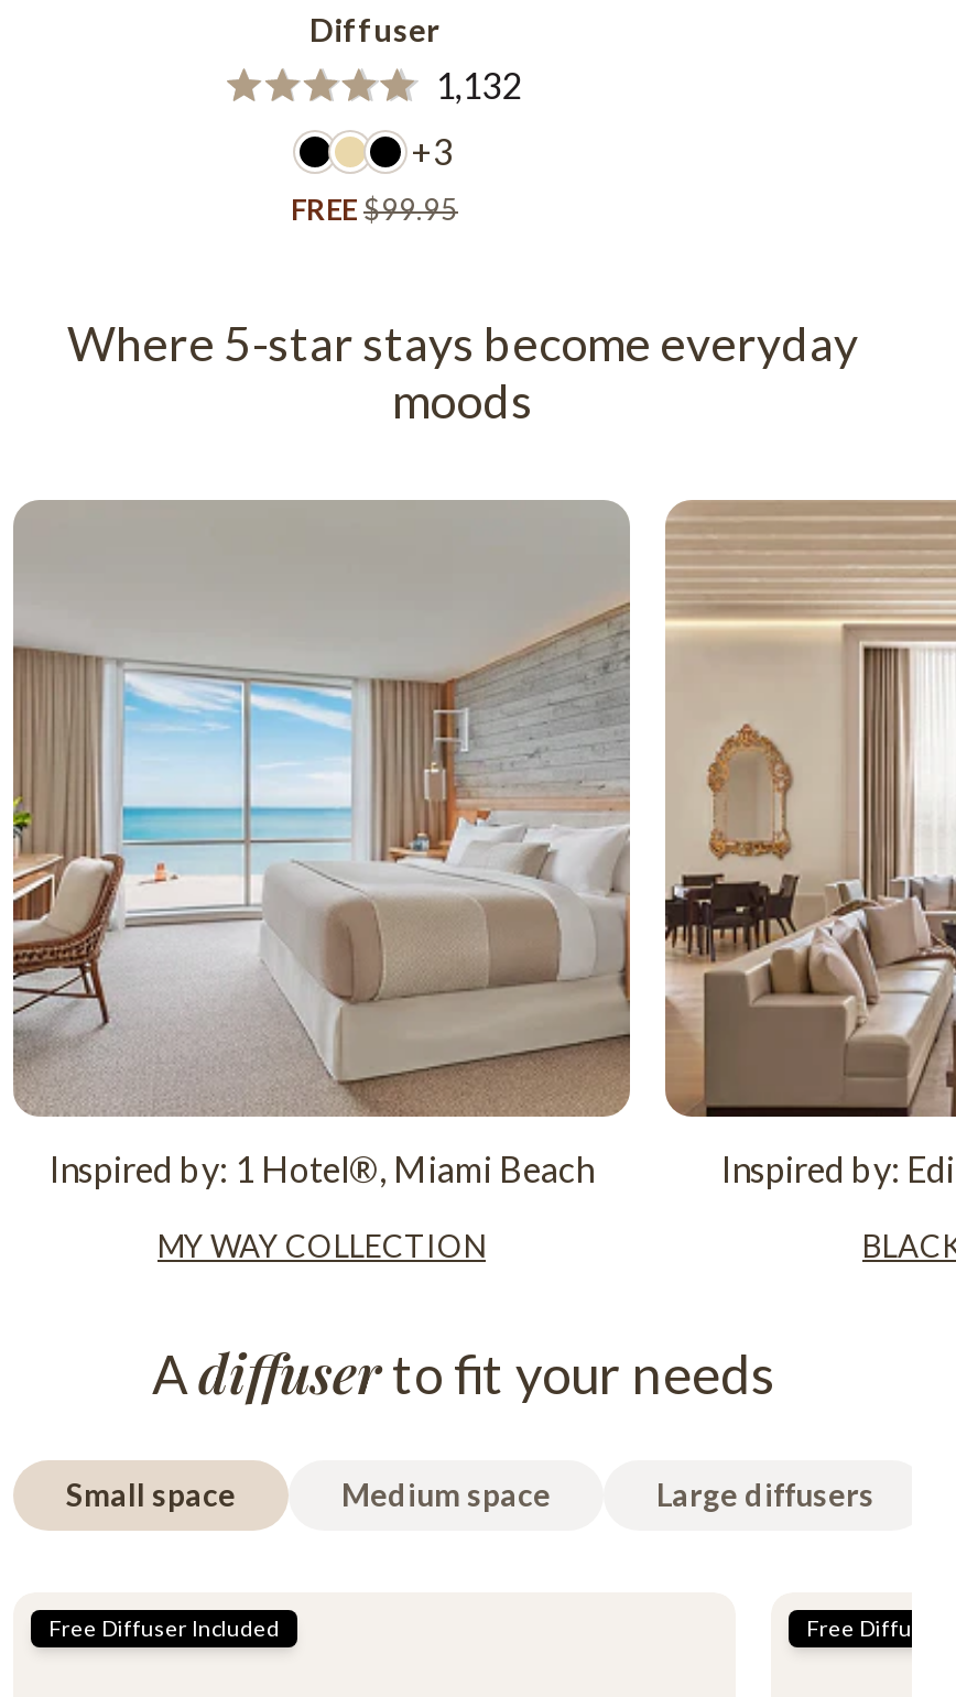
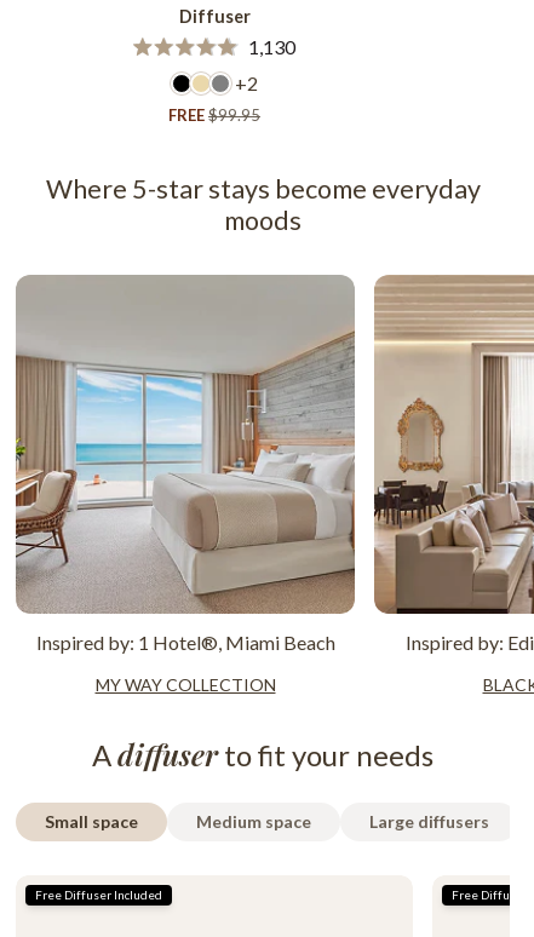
[435,64,521,105] 1,132 -> [248,35,295,58] 1,130
[411,130,453,172] +3 -> [234,71,257,94] +2

